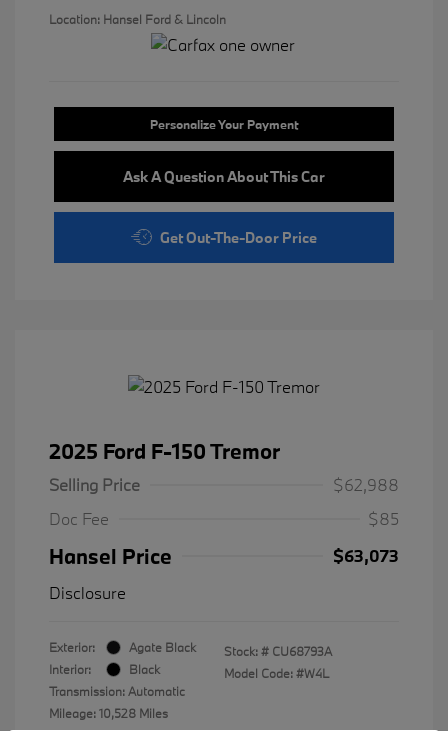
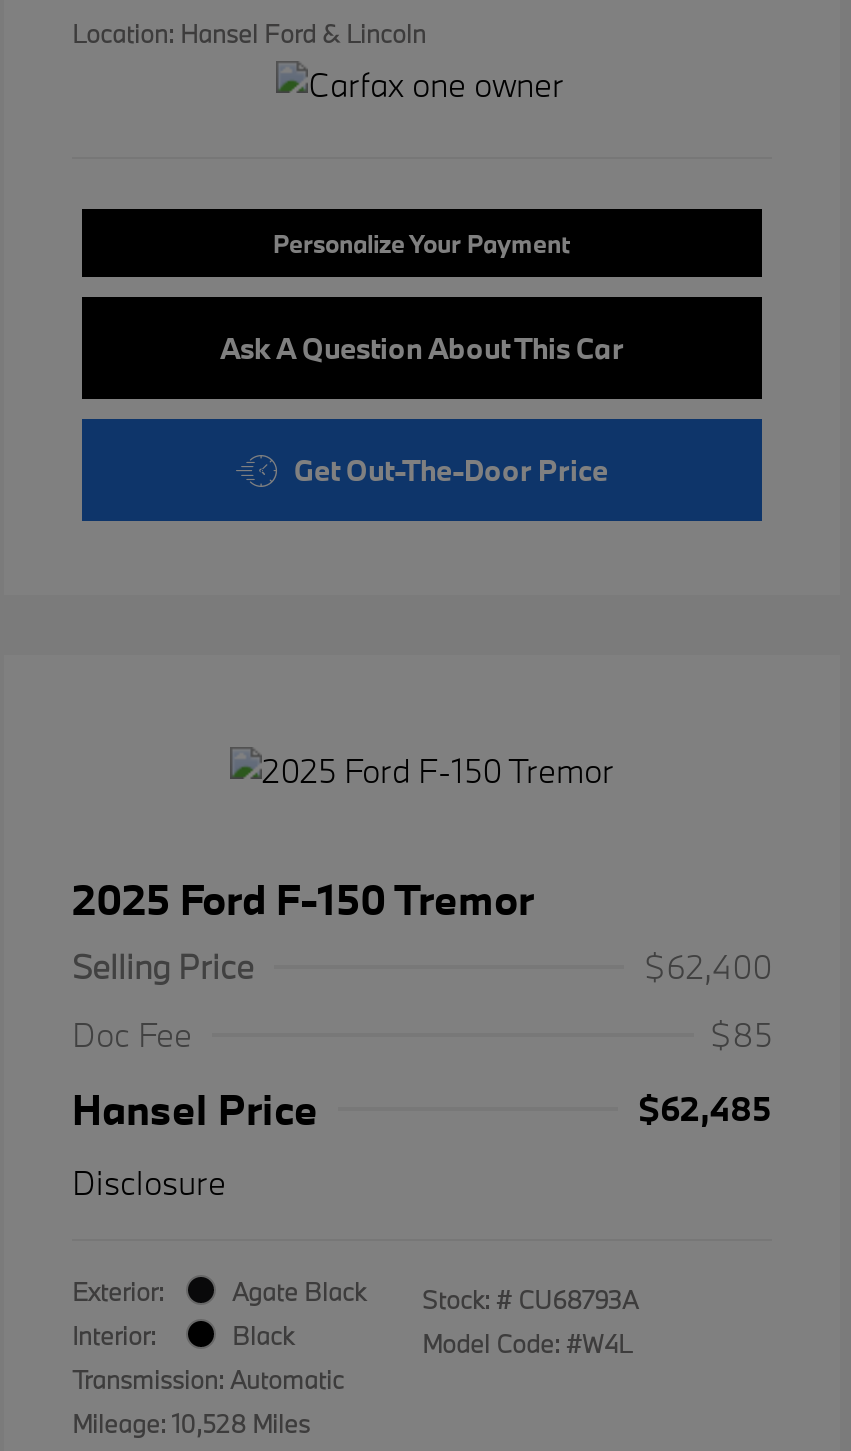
[333,474,399,495] $62,988 -> [644,945,772,987] $62,400
[333,545,399,566] $63,073 -> [638,1087,772,1129] $62,485

